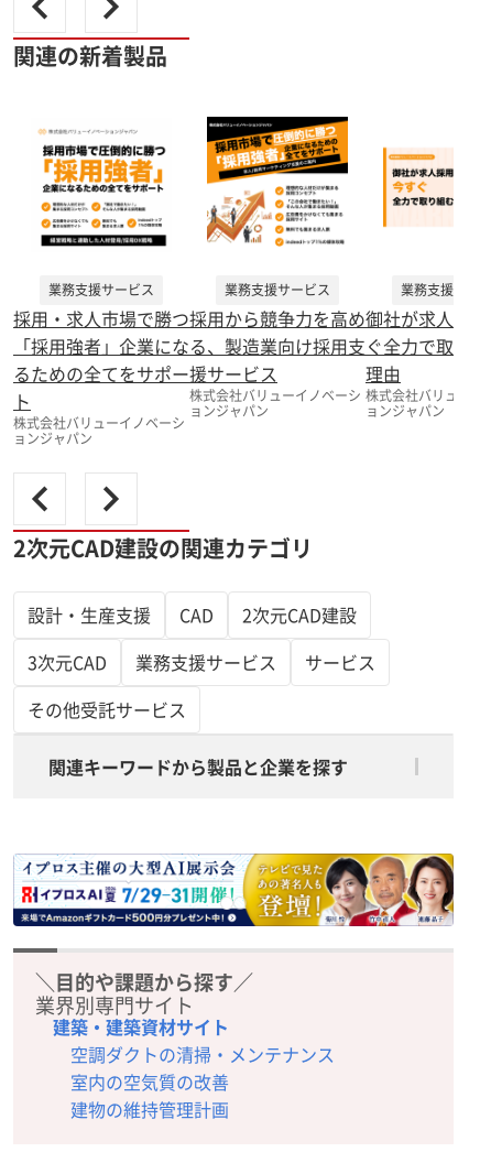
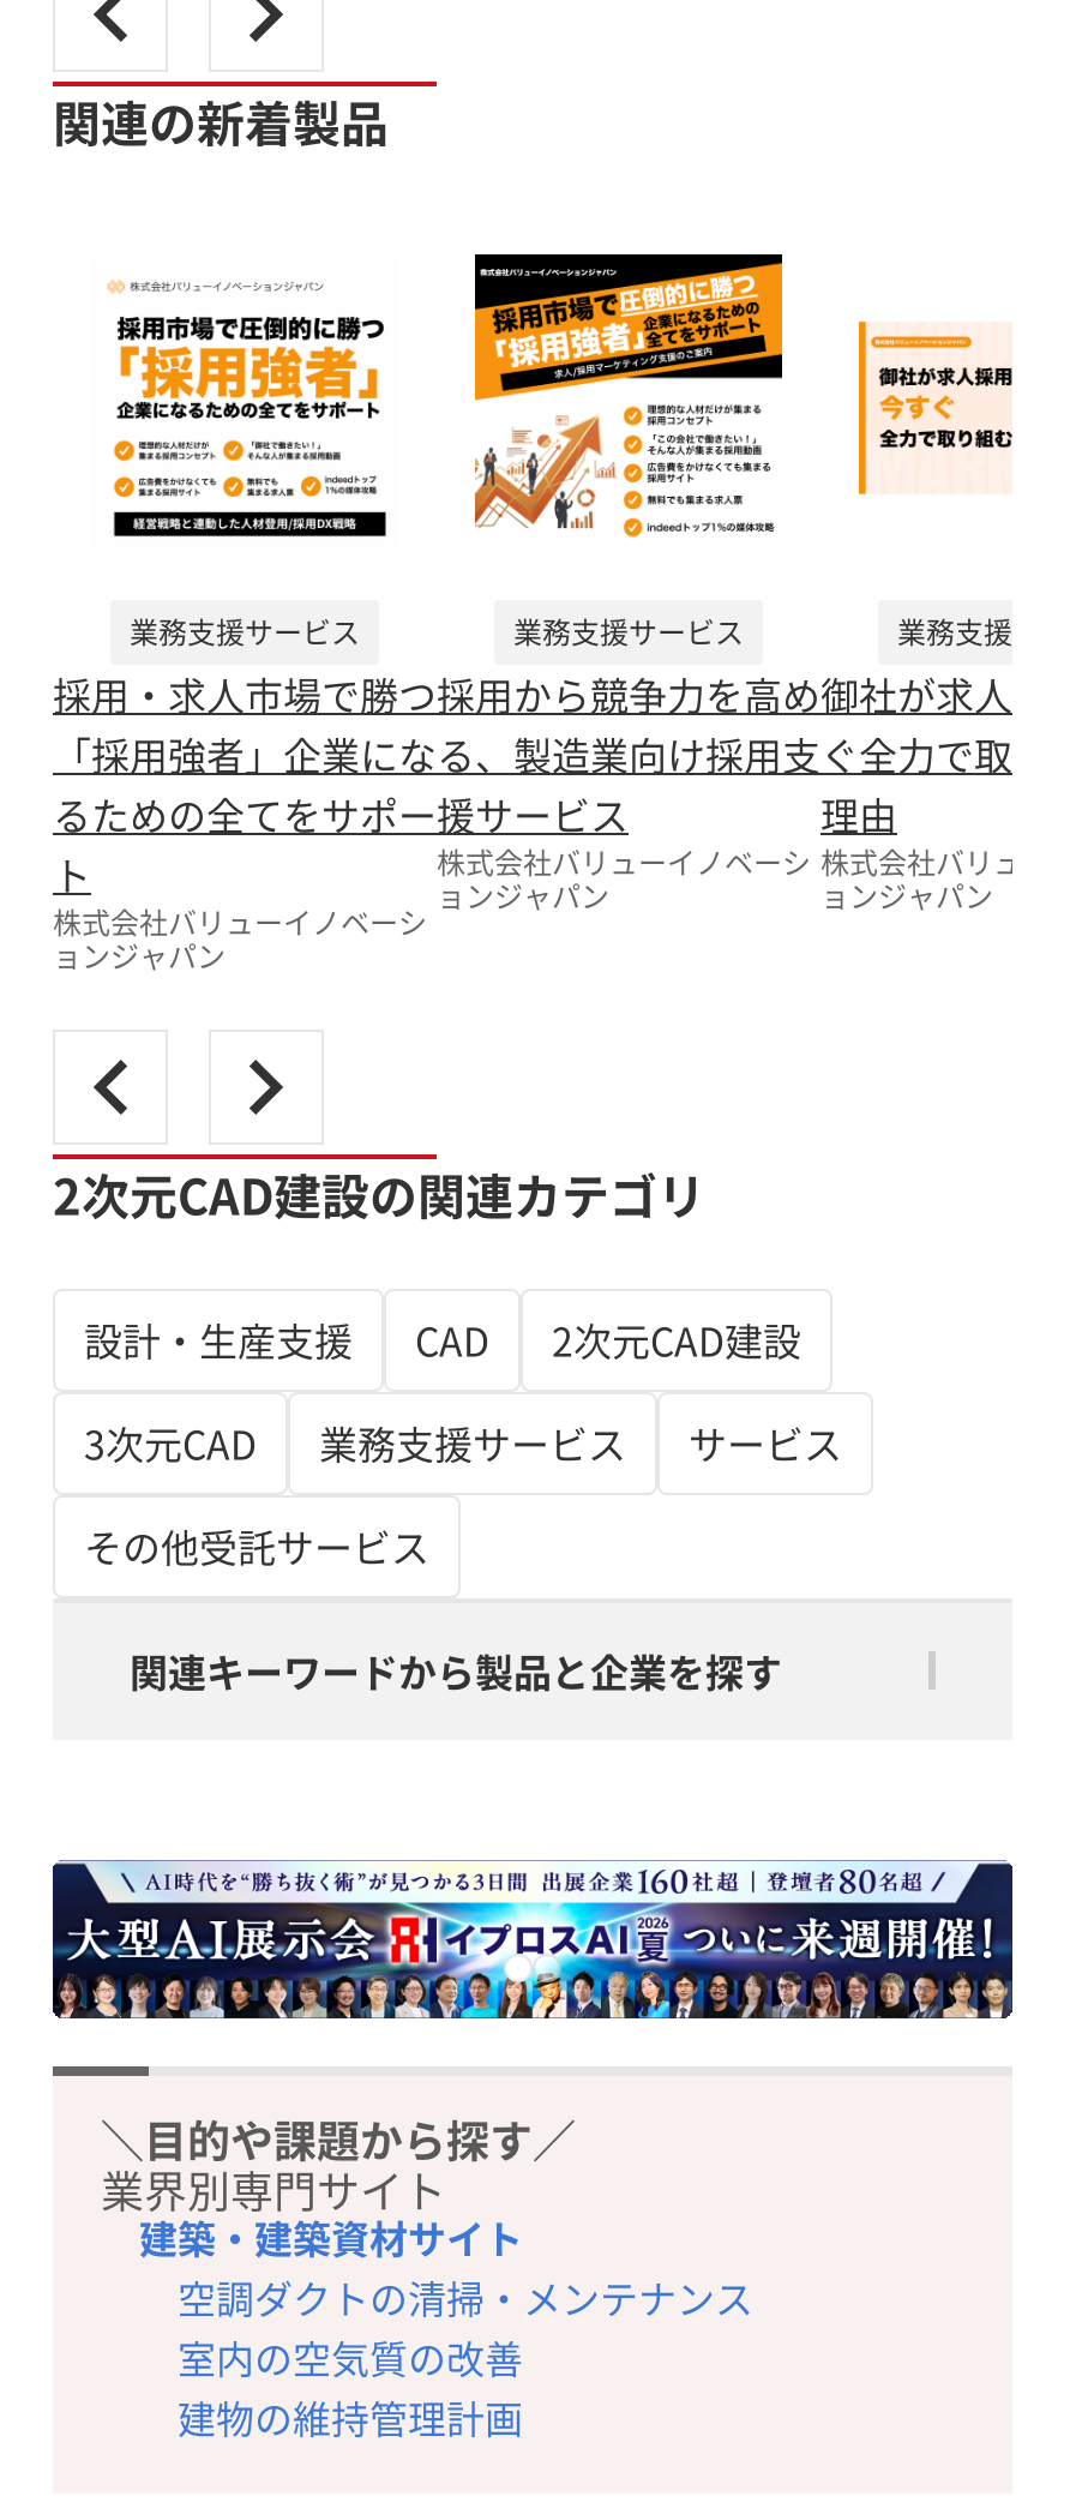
[13,852,455,927] [image] -> [50,1860,1015,2021] [image]

